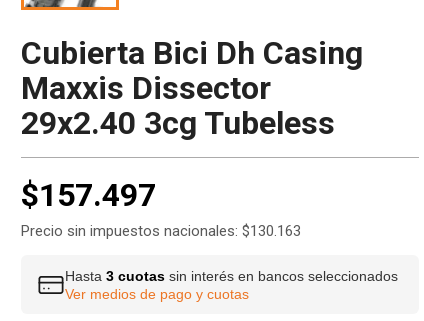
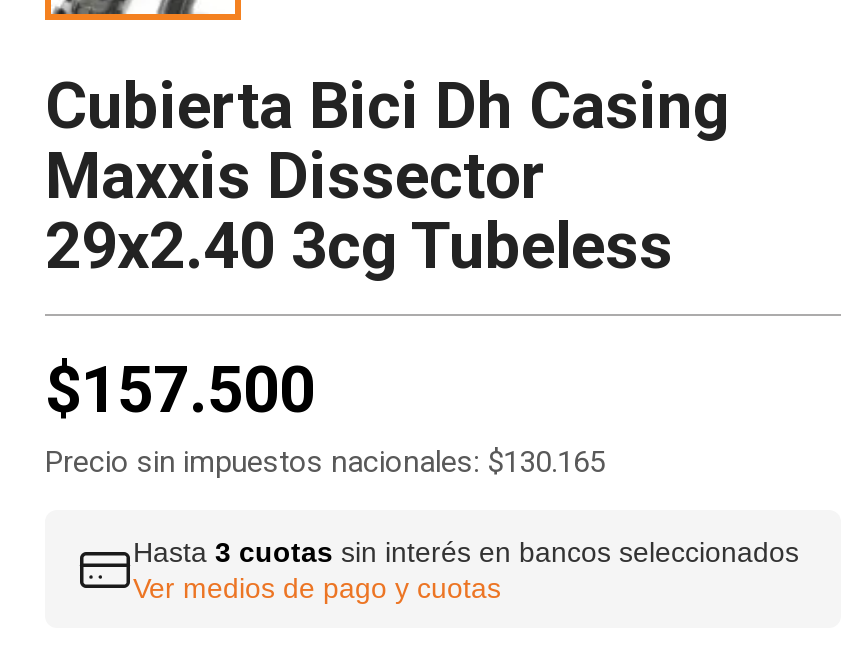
[21,176,156,214] $157.497 -> [45,353,315,429] $157.500
[21,222,301,240] Precio sin impuestos nacionales: $130.163 -> [45,445,605,481] Precio sin impuestos nacionales: $130.165

